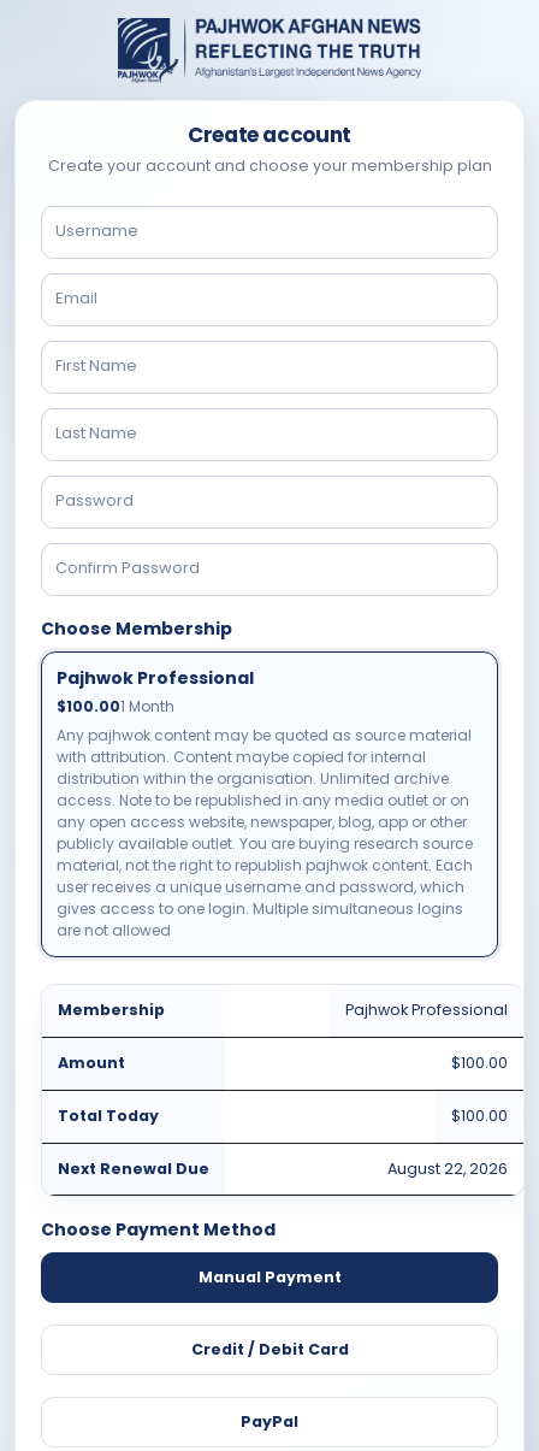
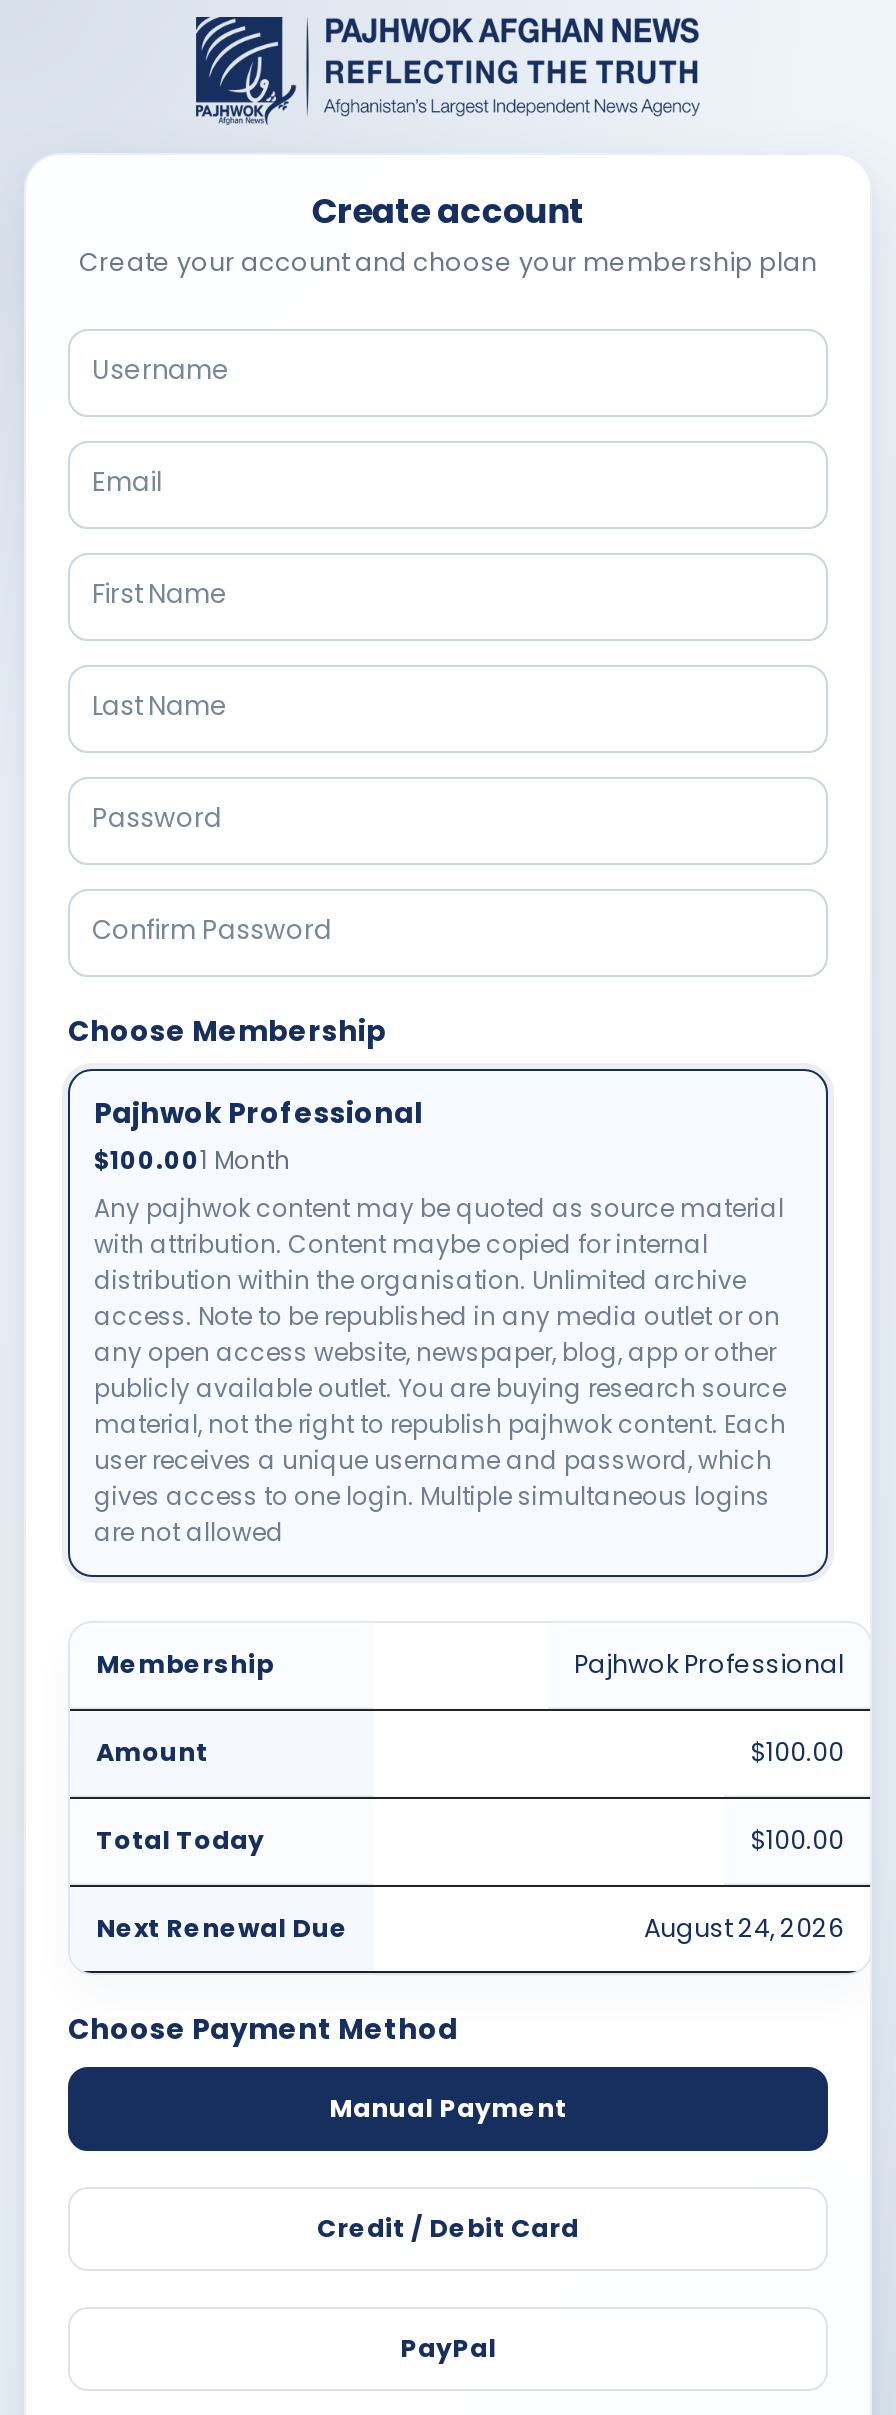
[387,1158,508,1179] August 22, 2026 -> [644,1911,844,1945] August 24, 2026

